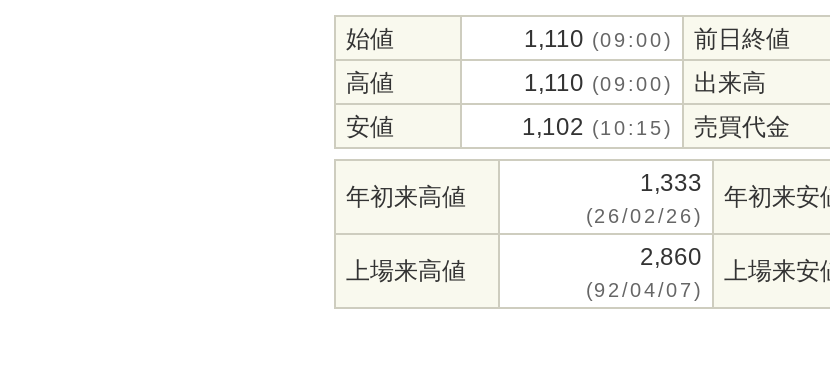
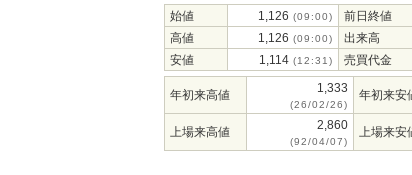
[524,25,790,53] 1,110 (09:00) 前日終値 -> [258,9,392,23] 1,126 (09:00) 前日終値
[524,69,766,97] 1,110 (09:00) 出来高 -> [258,31,380,45] 1,126 (09:00) 出来高
[522,113,790,141] 1,102 (10:15) 売買代金 -> [259,53,392,67] 1,114 (12:31) 売買代金

